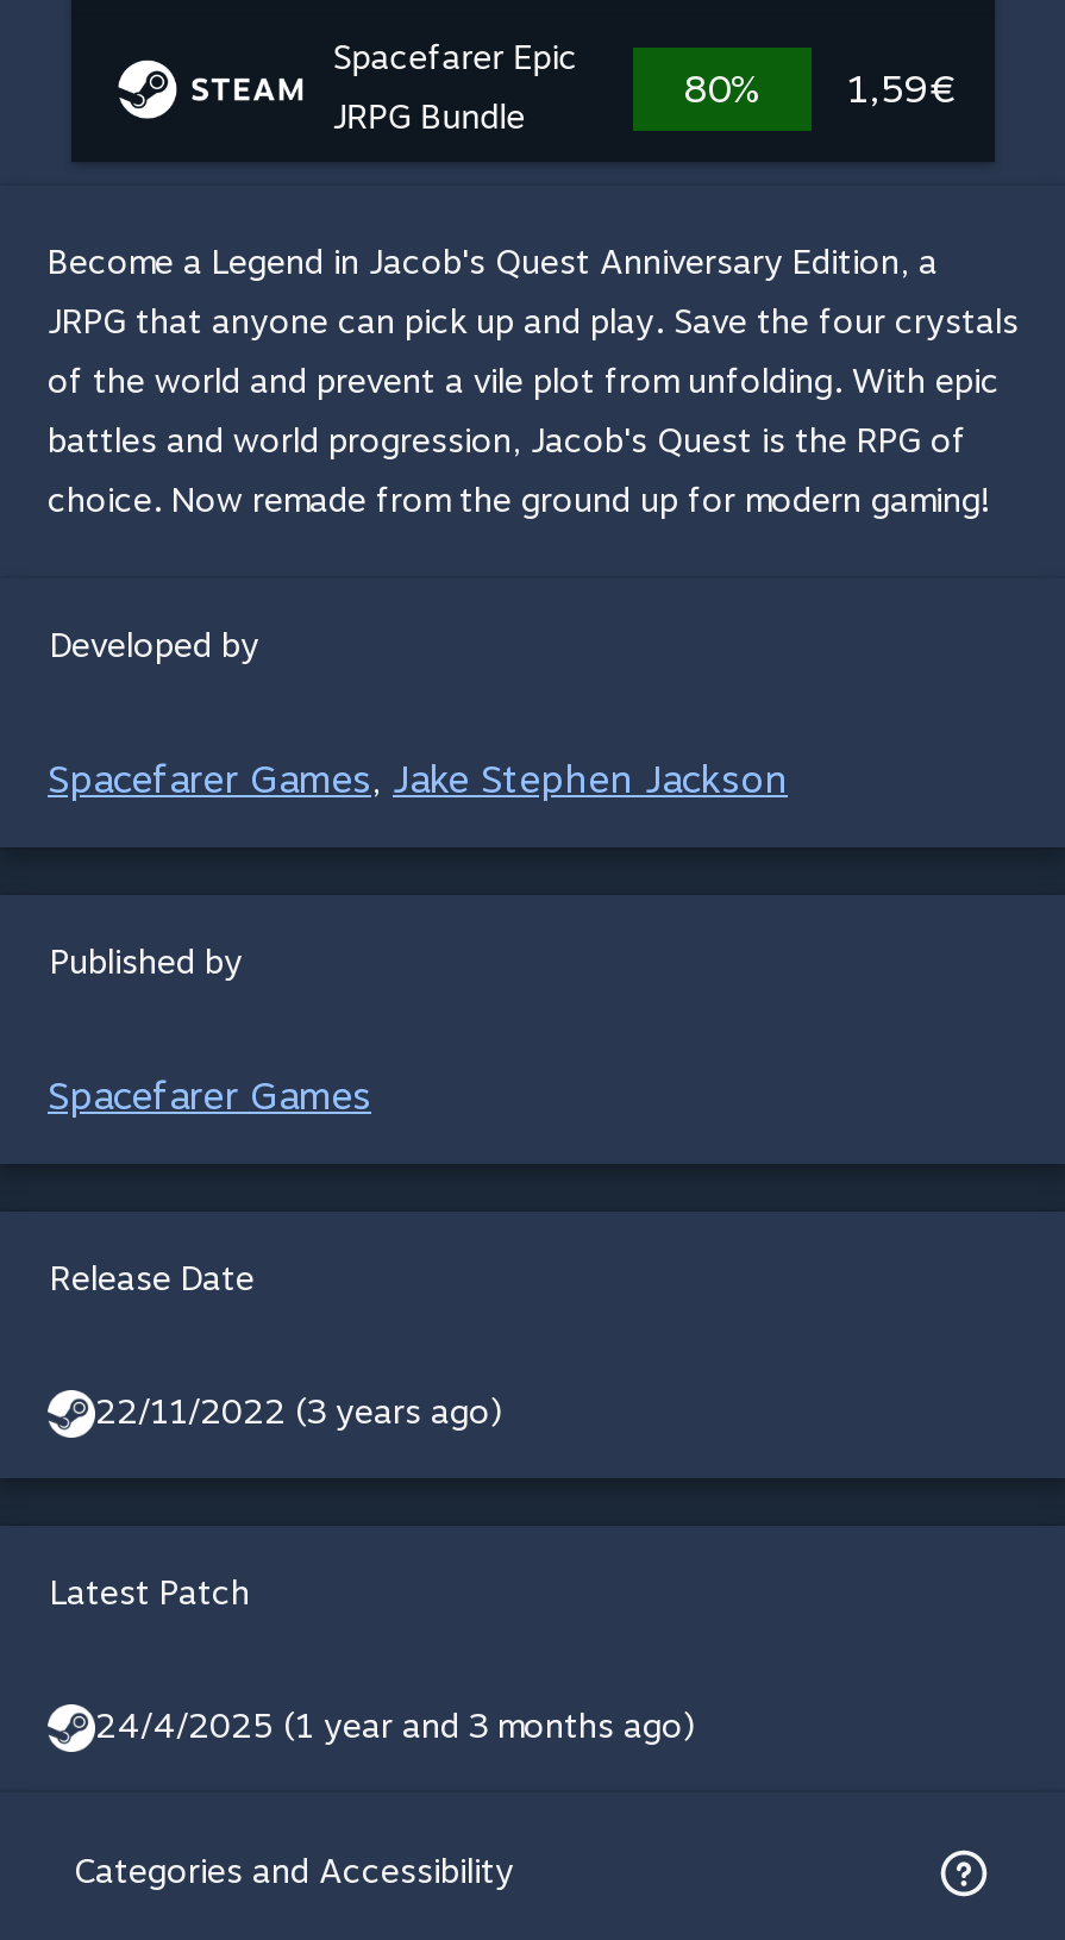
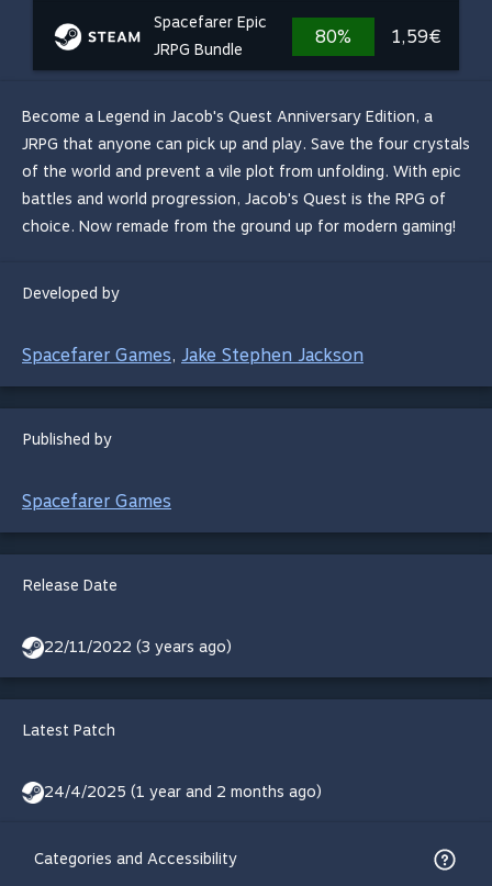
[95,1707,695,1745] 24/4/2025 (1 year and 3 months ago) -> [44,783,322,800] 24/4/2025 (1 year and 2 months ago)

